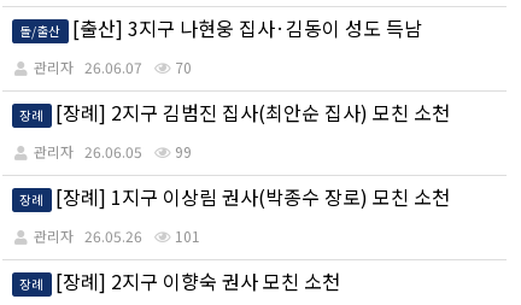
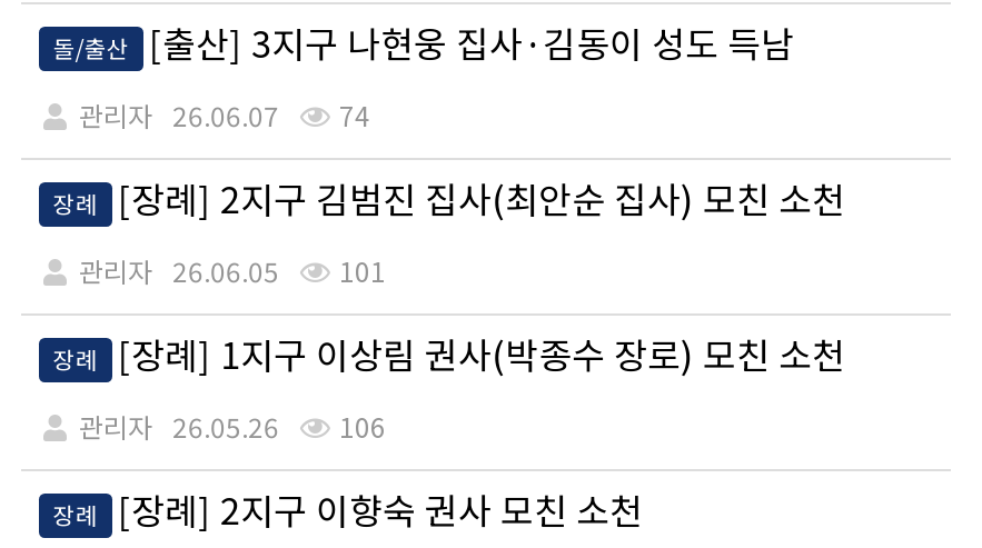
[34,56,192,77] 관리자 26.06.07 70 -> [79,95,370,133] 관리자 26.06.07 74
[34,141,192,161] 관리자 26.06.05 99 -> [79,251,386,289] 관리자 26.06.05 101
[34,225,200,246] 관리자 26.05.26 101 -> [79,406,386,444] 관리자 26.05.26 106

